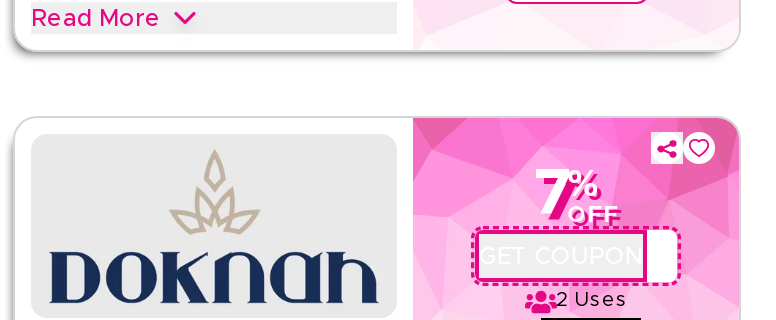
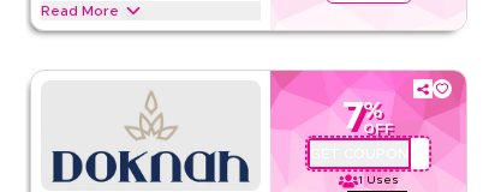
[556,290,628,310] 2 Uses -> [357,174,398,186] 1 Uses

